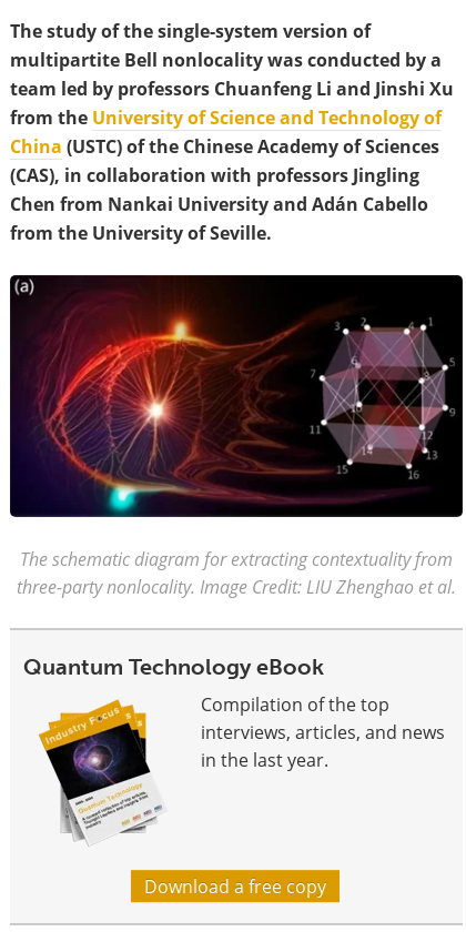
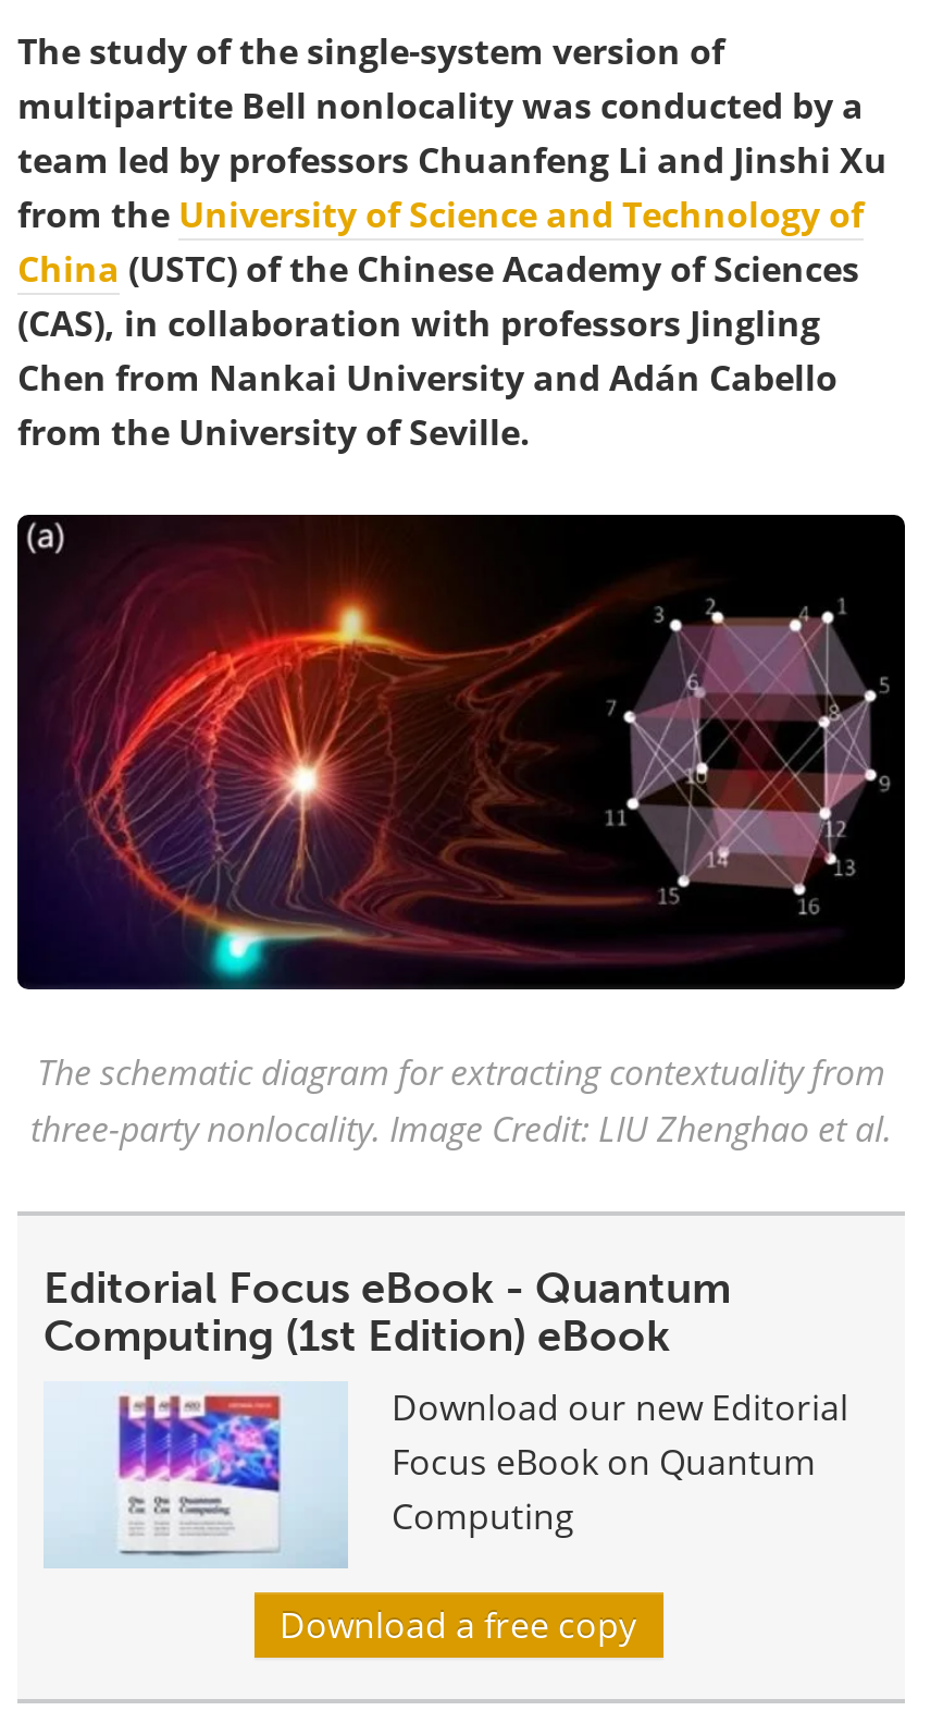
[23,653,445,857] [image] | Quantum Technology eBook | Compilation of the top | interviews, articles, and news | in the last year. -> [44,1261,848,1568] [image] | Editorial Focus eBook - Quantum | Computing (1st Edition) eBook | Download our new Editorial | Focus eBook on Quantum | Computing

